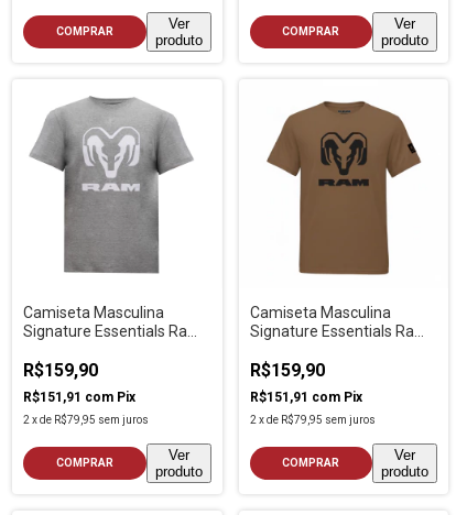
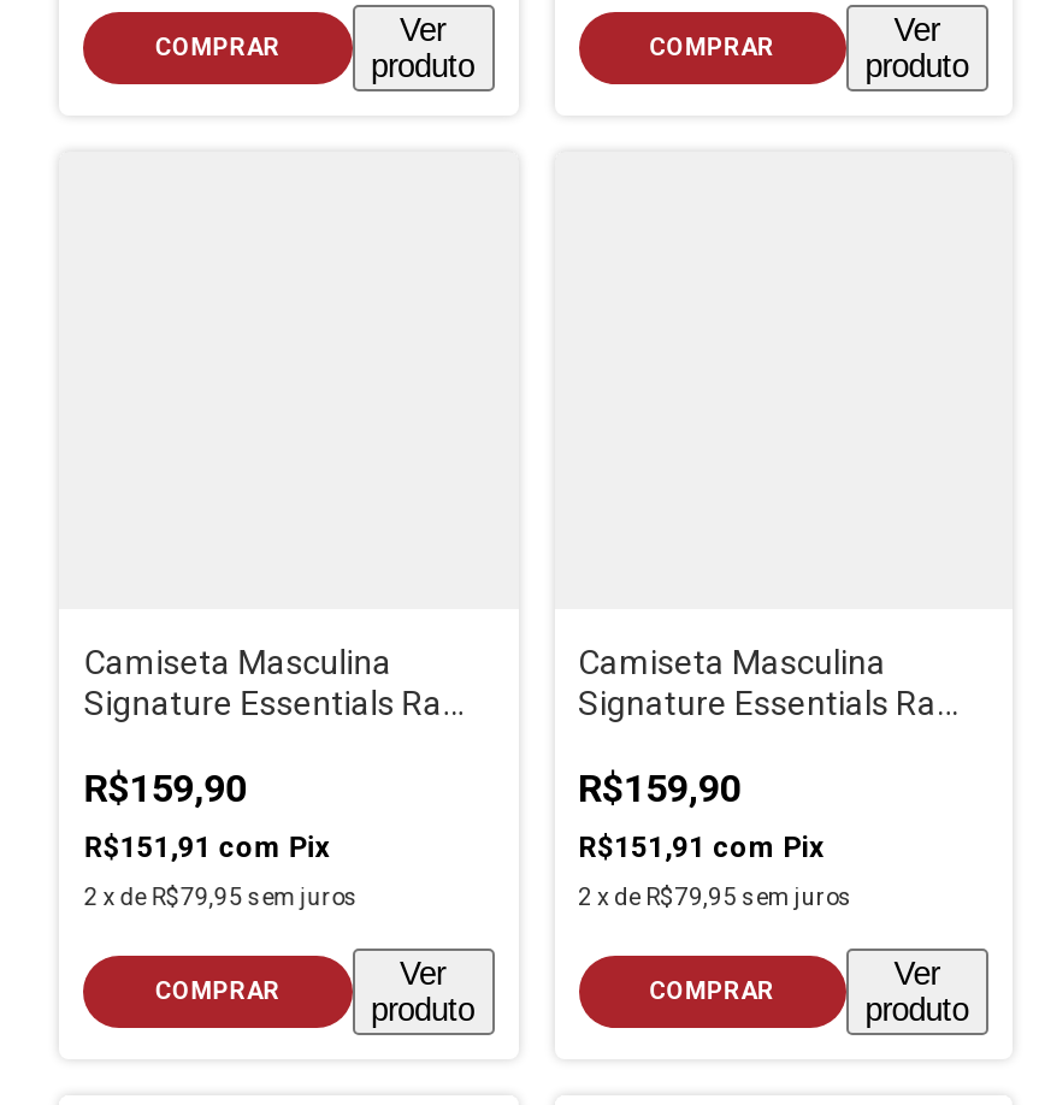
[30,96,193,274] [image] -> none
[267,100,422,275] [image] -> none

